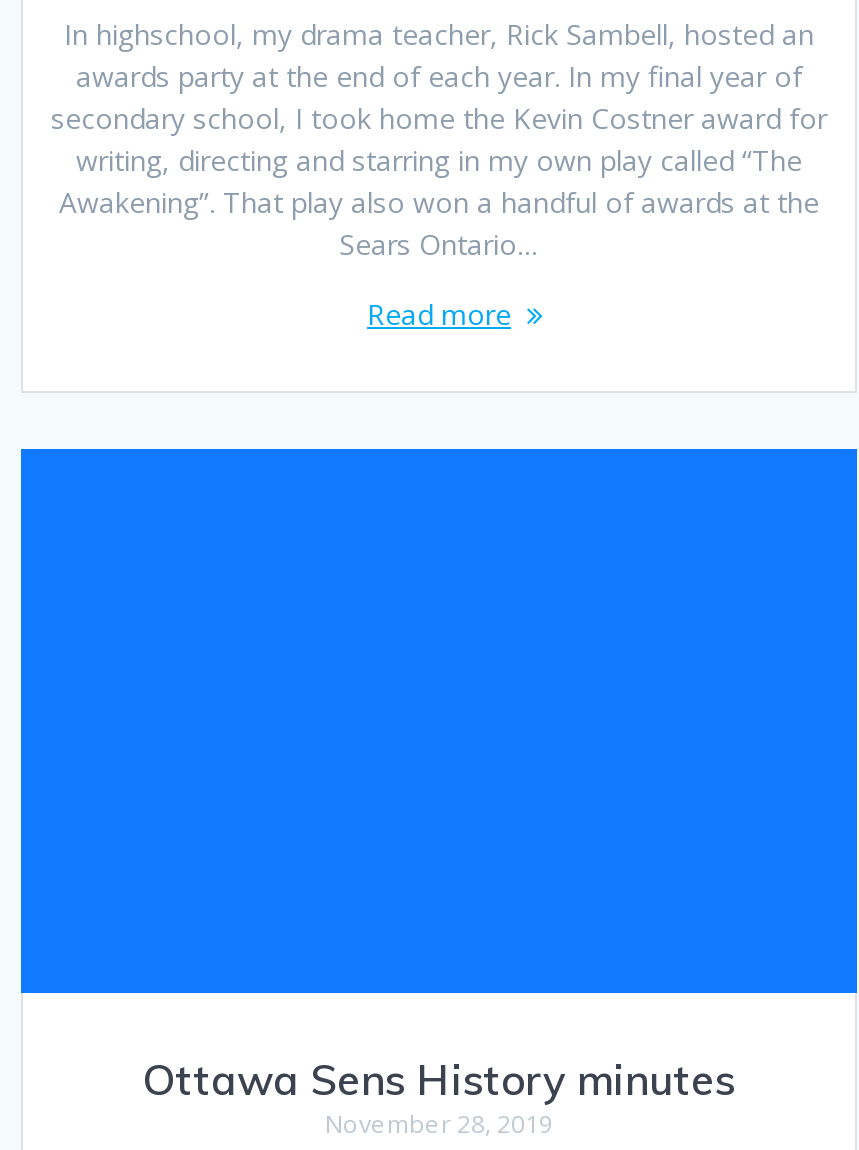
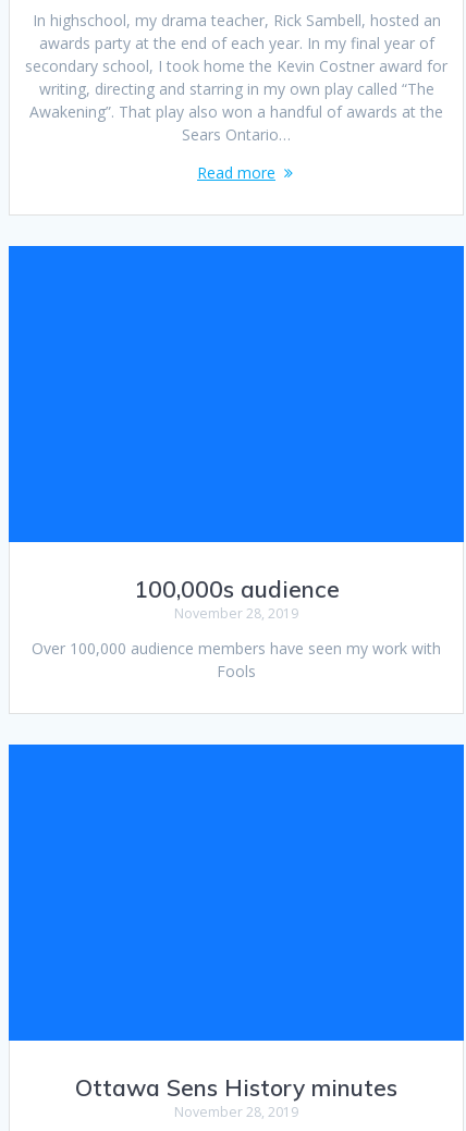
none -> [32,575,441,681] 100,000s audience | November 28, 2019 | Over 100,000 audience members have seen my work with | Fools

